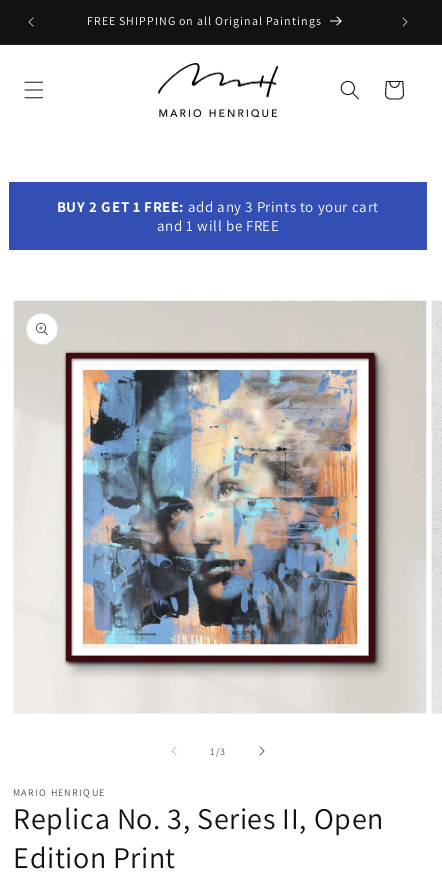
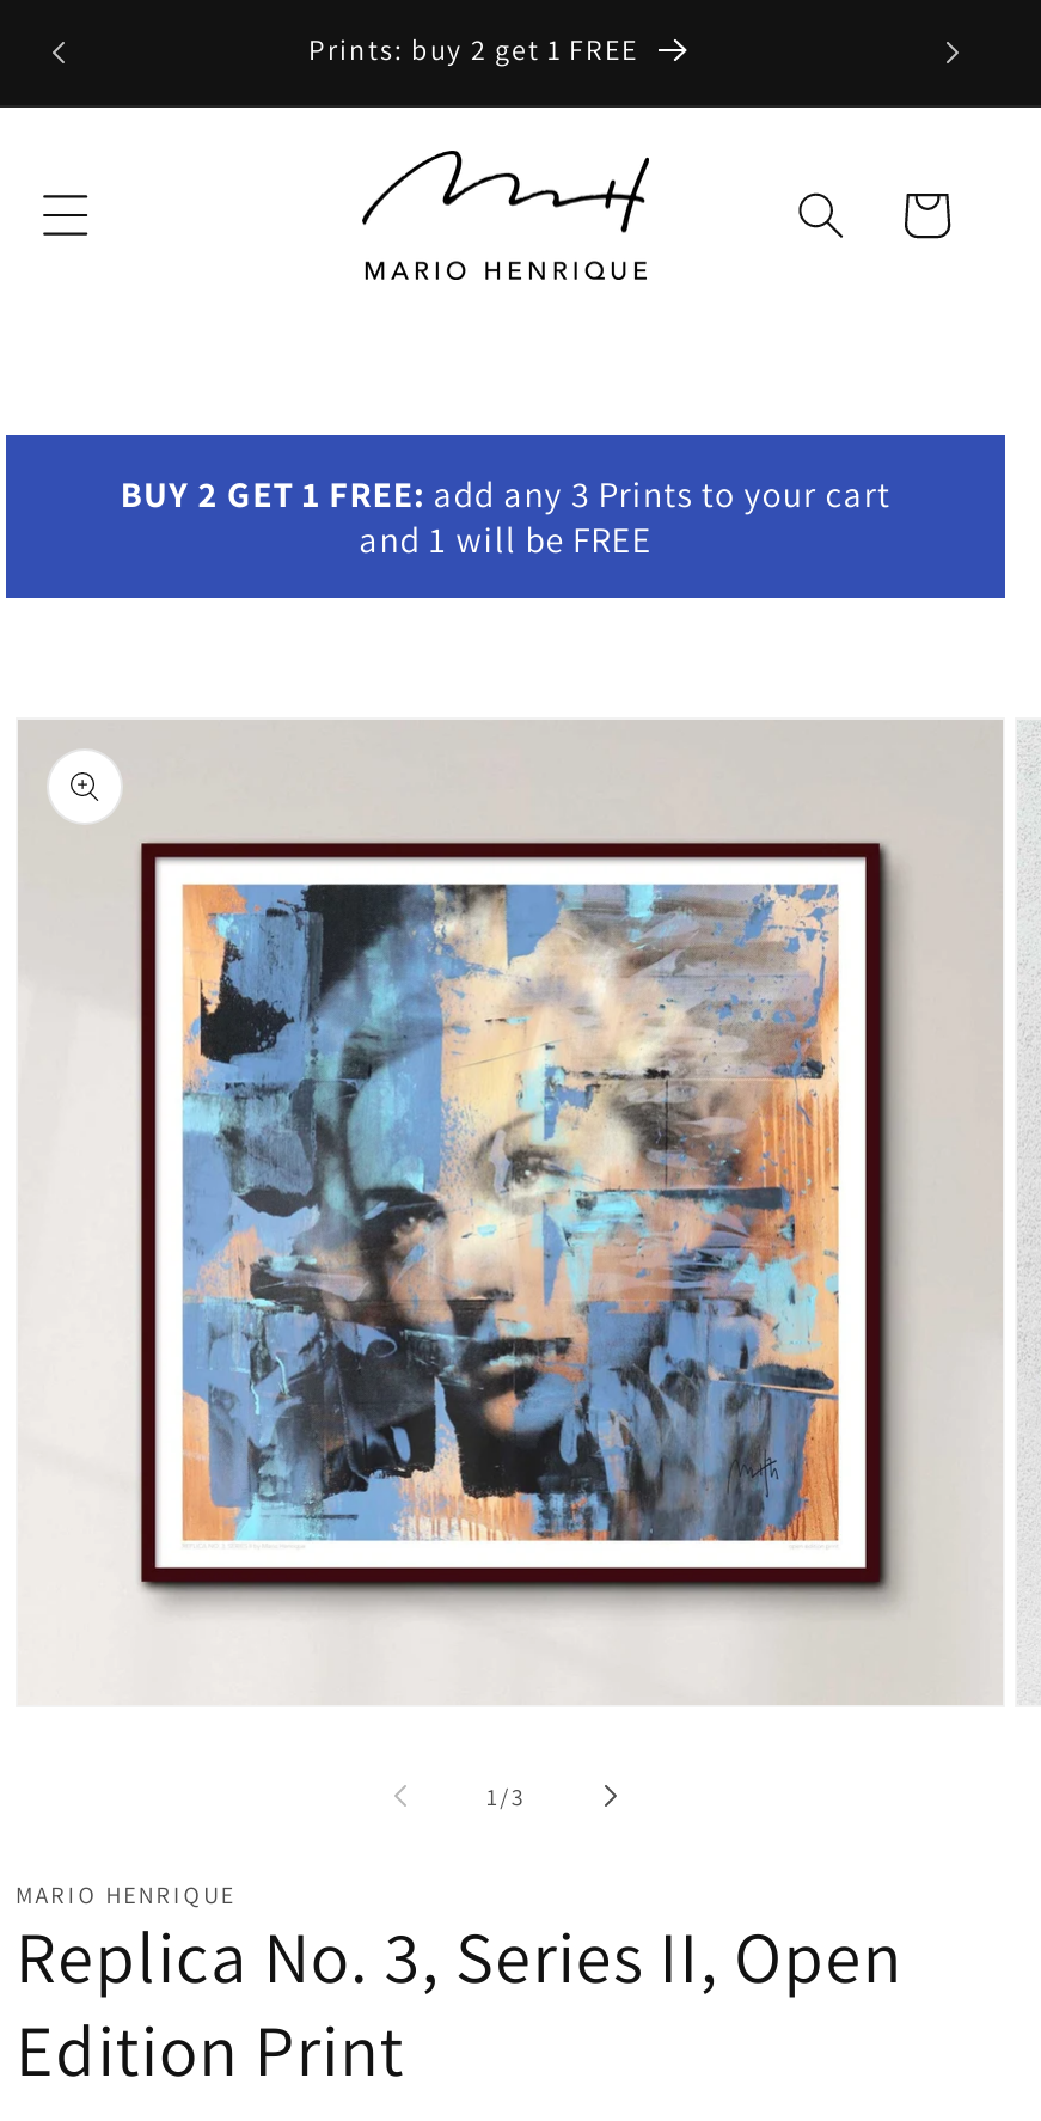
[87,13,322,28] FREE SHIPPING on all Original Paintings -> [308,31,638,67] Prints: buy 2 get 1 FREE

